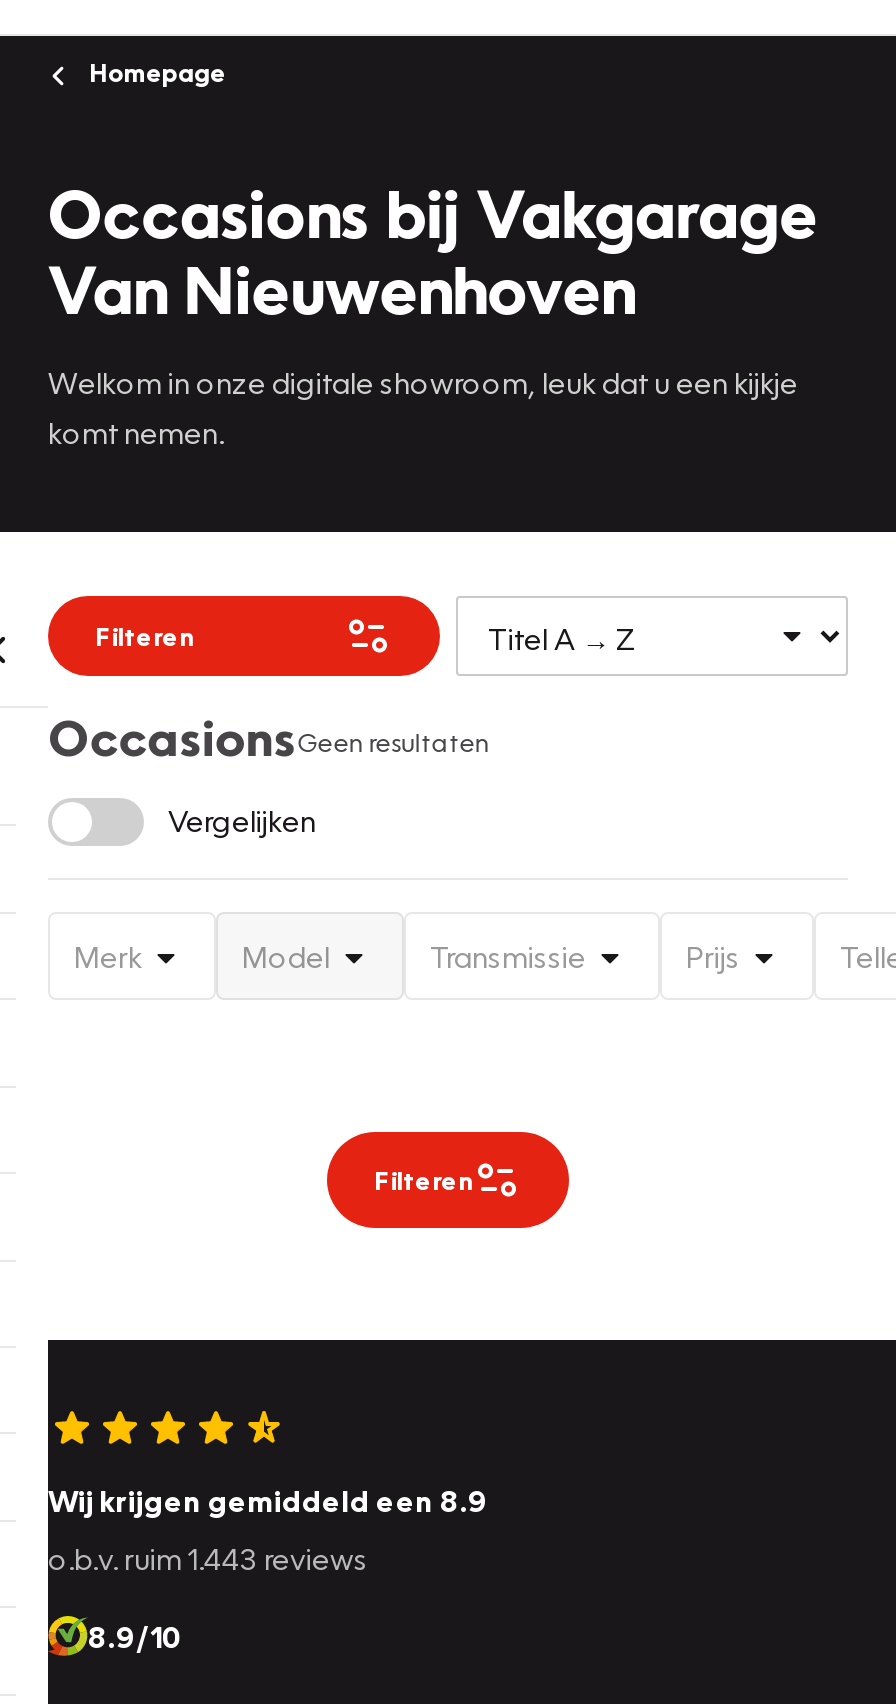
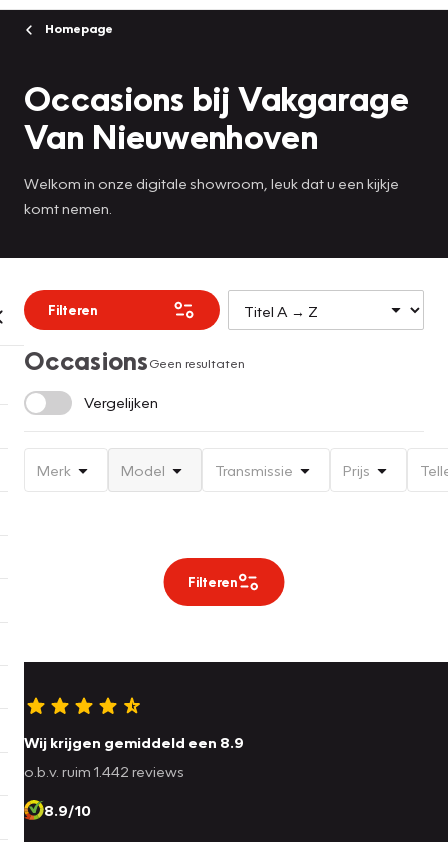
[48,1540,368,1576] o.b.v. ruim 1.443 reviews -> [24,762,184,780] o.b.v. ruim 1.442 reviews

